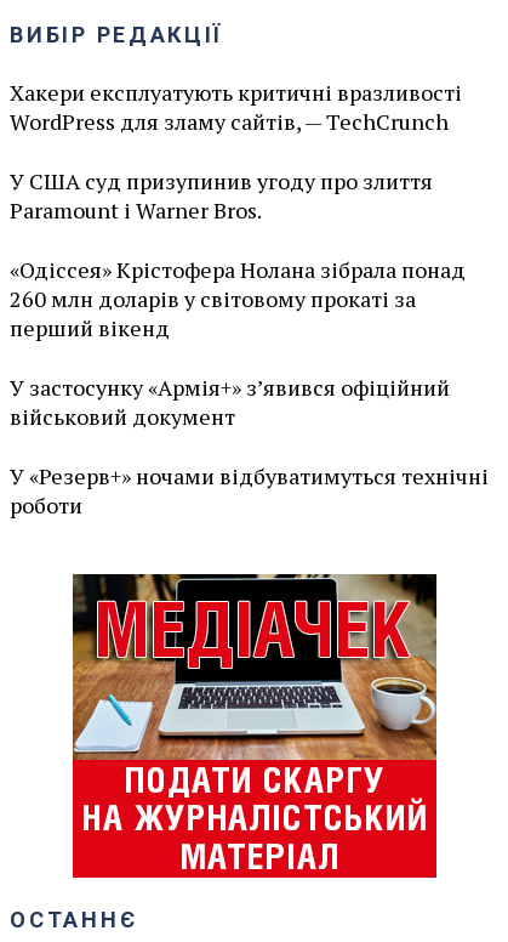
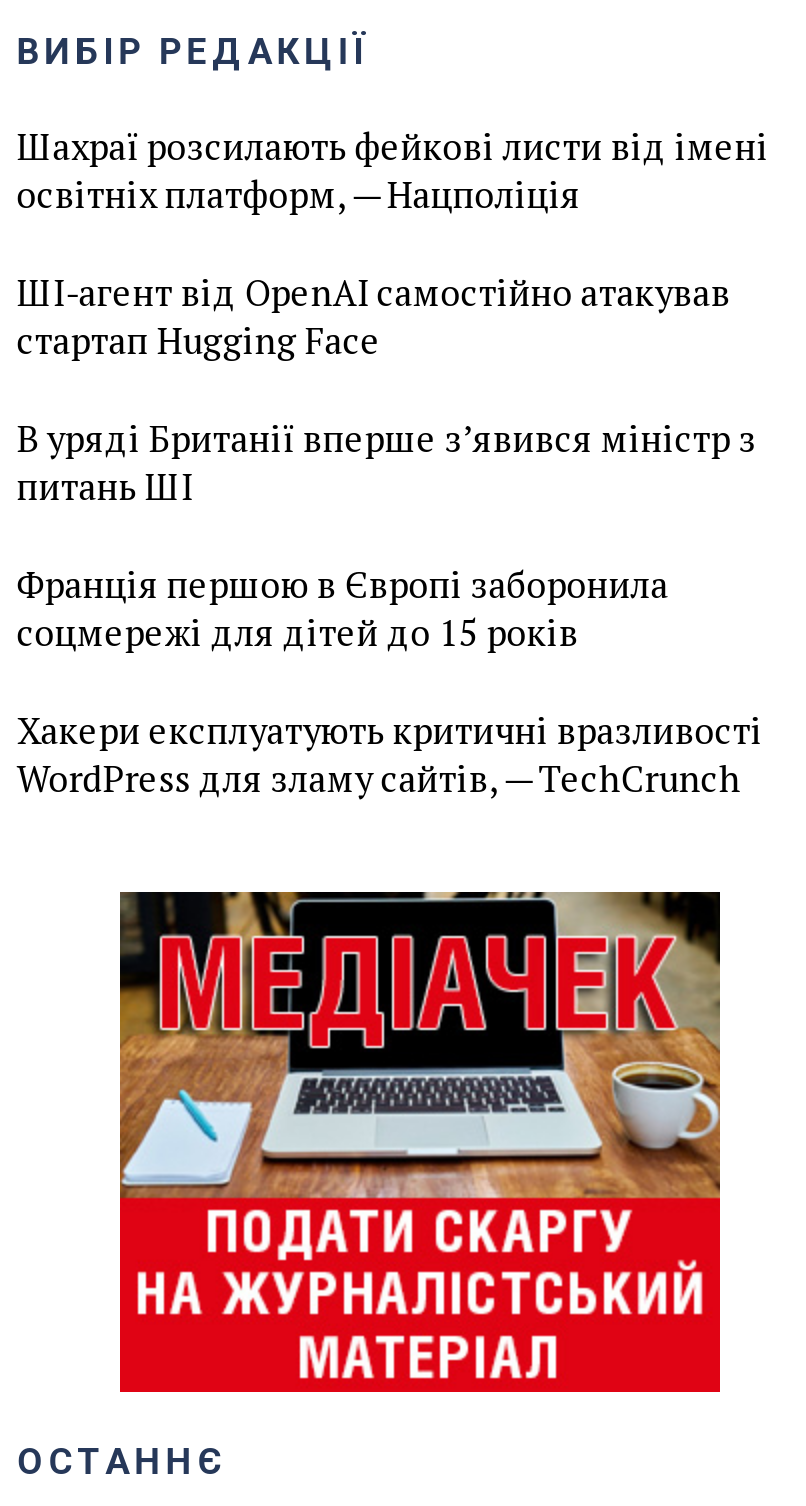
none -> [17,121,769,655] Шахраї розсилають фейкові листи від імені | освітніх платформ, — Нацполіція | ШІ-агент від OpenAI самостійно атакував | стартап Hugging Face | В уряді Британії вперше зʼявився міністр з | питань ШІ | Франція першою в Європі заборонила | соцмережі для дітей до 15 років
moved [10,77,462,135] -> [17,705,763,801]: Хакери експлуатують критичні вразливості | WordPress для зламу сайтів, — TechCrunch
[10,166,489,519] У США суд призупинив угоду про злиття | Paramount і Warner Bros. | «Одіссея» Крістофера Нолана зібрала понад | 260 млн доларів у світовому прокаті за | перший вікенд | У застосунку «Армія+» зʼявився офіційний | військовий документ | У «Резерв+» ночами відбуватимуться технічні | роботи -> none

